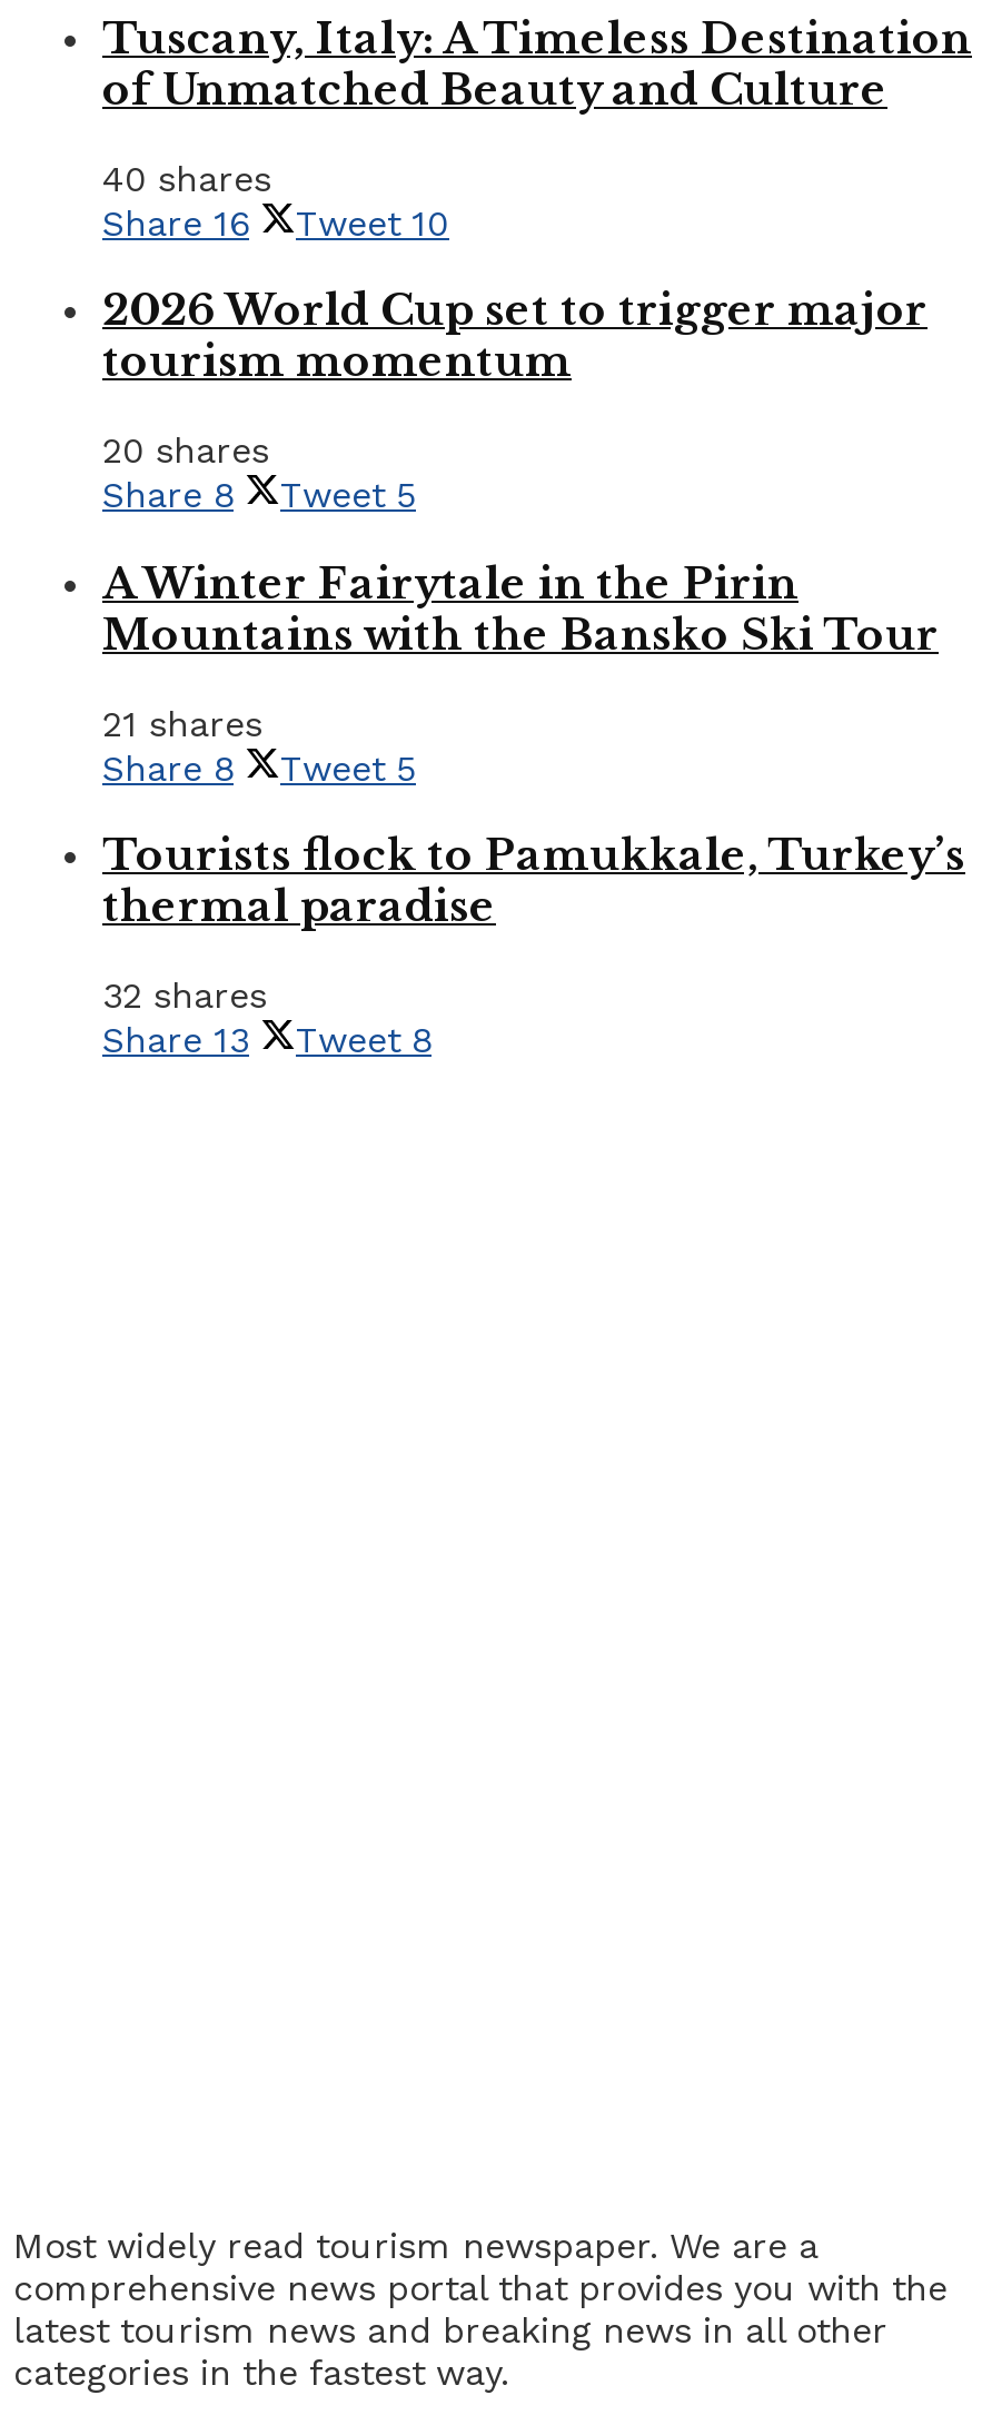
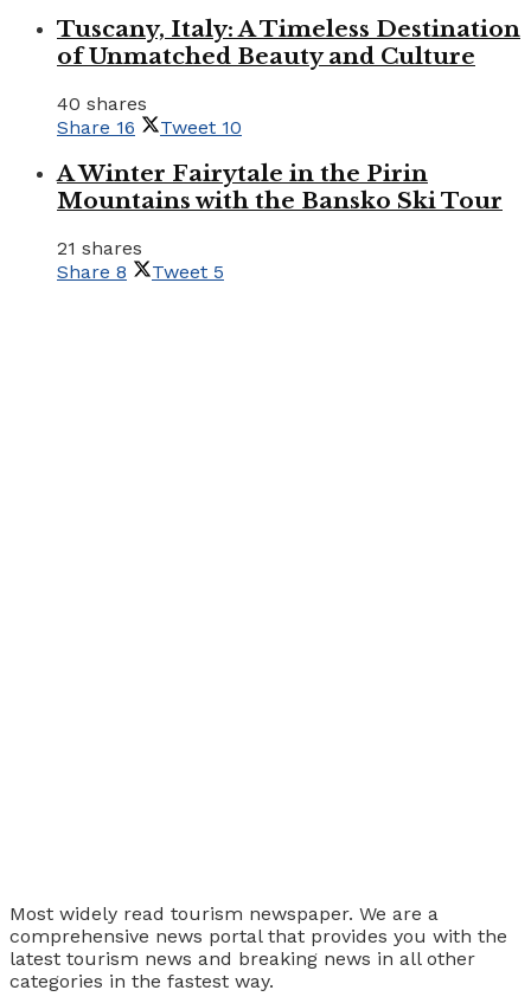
[102,285,928,516] 2026 World Cup set to trigger major | tourism momentum | 20 shares | Share 8 | Tweet 5 -> none
[102,830,965,1061] Tourists flock to Pamukkale, Turkey’s | thermal paradise | 32 shares | Share 13 | Tweet 8 -> none

